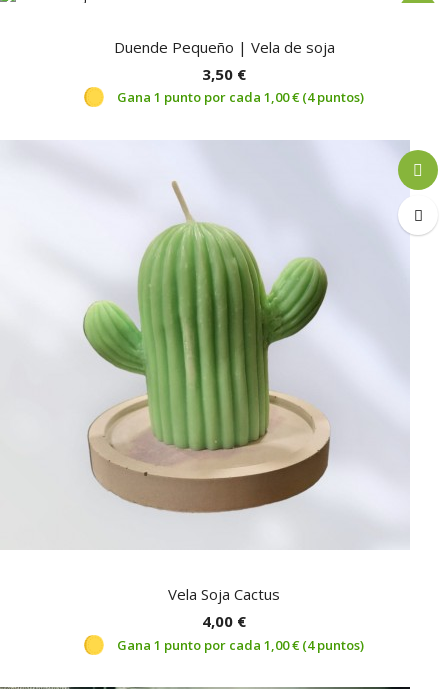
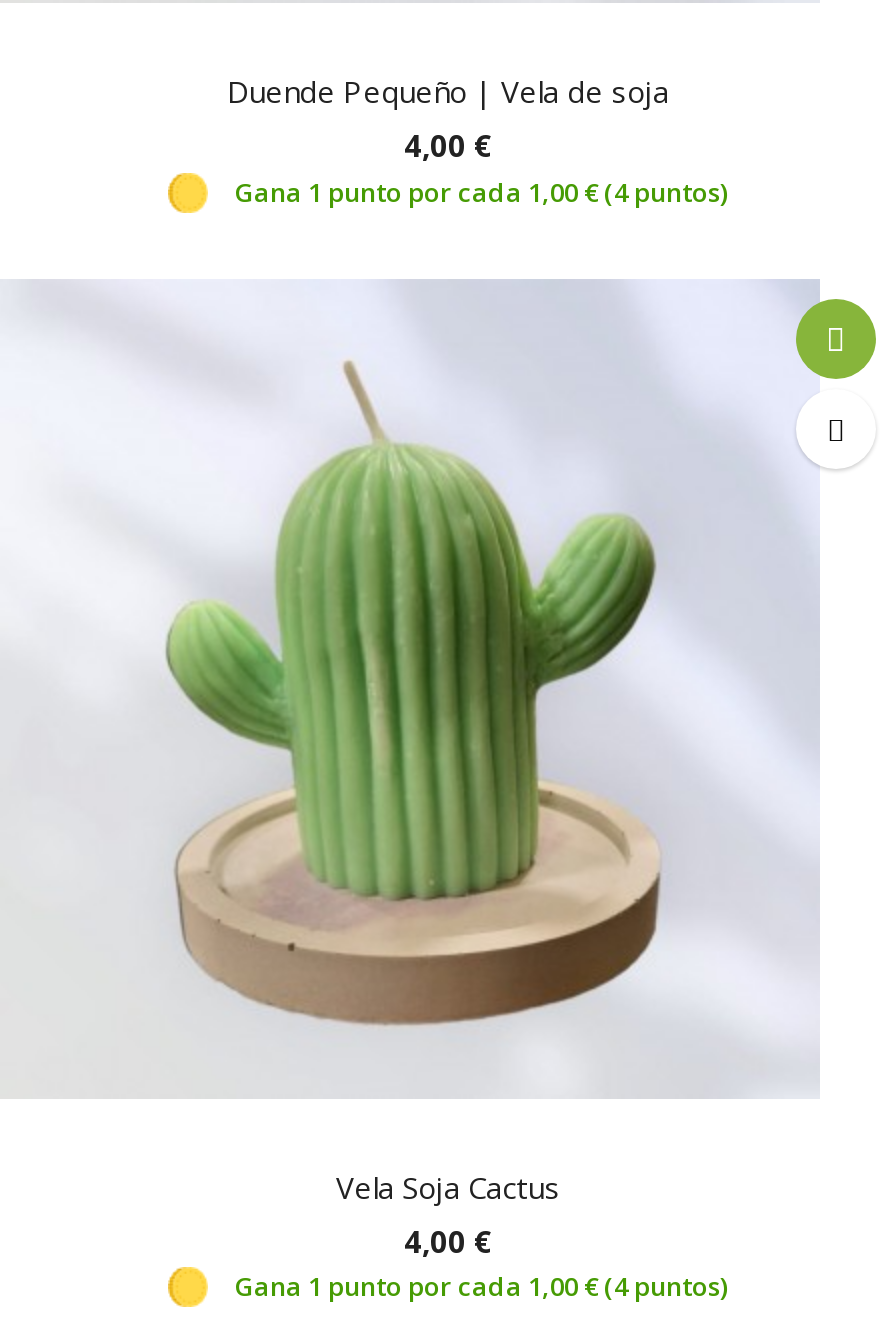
[202,63,246,83] 3,50 € -> [404,125,492,165] 4,00 €

